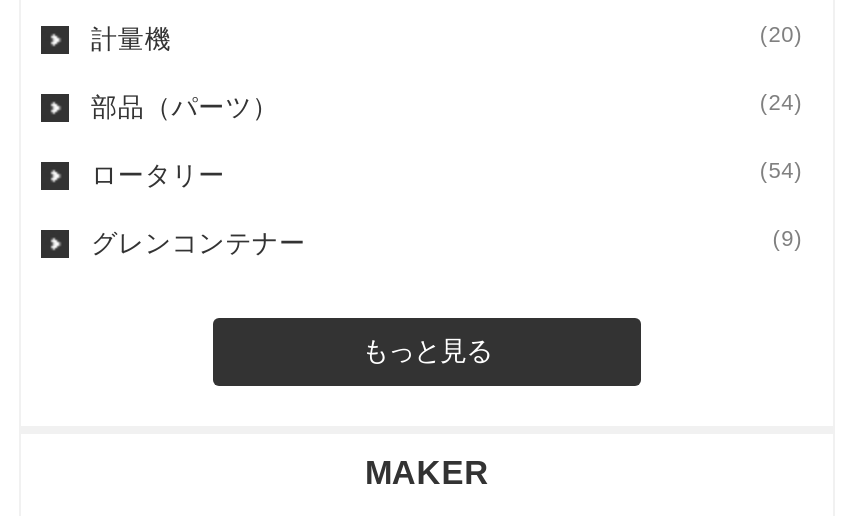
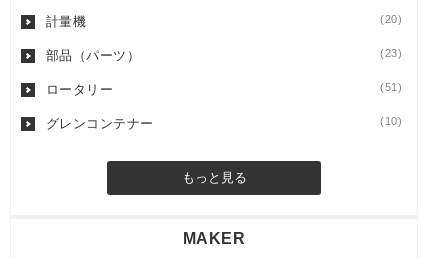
[760,90,803,114] (24) -> [380,47,402,59] (23)
[760,158,803,182] (54) -> [380,81,402,93] (51)
[772,226,803,250] (9) -> [380,115,402,127] (10)

